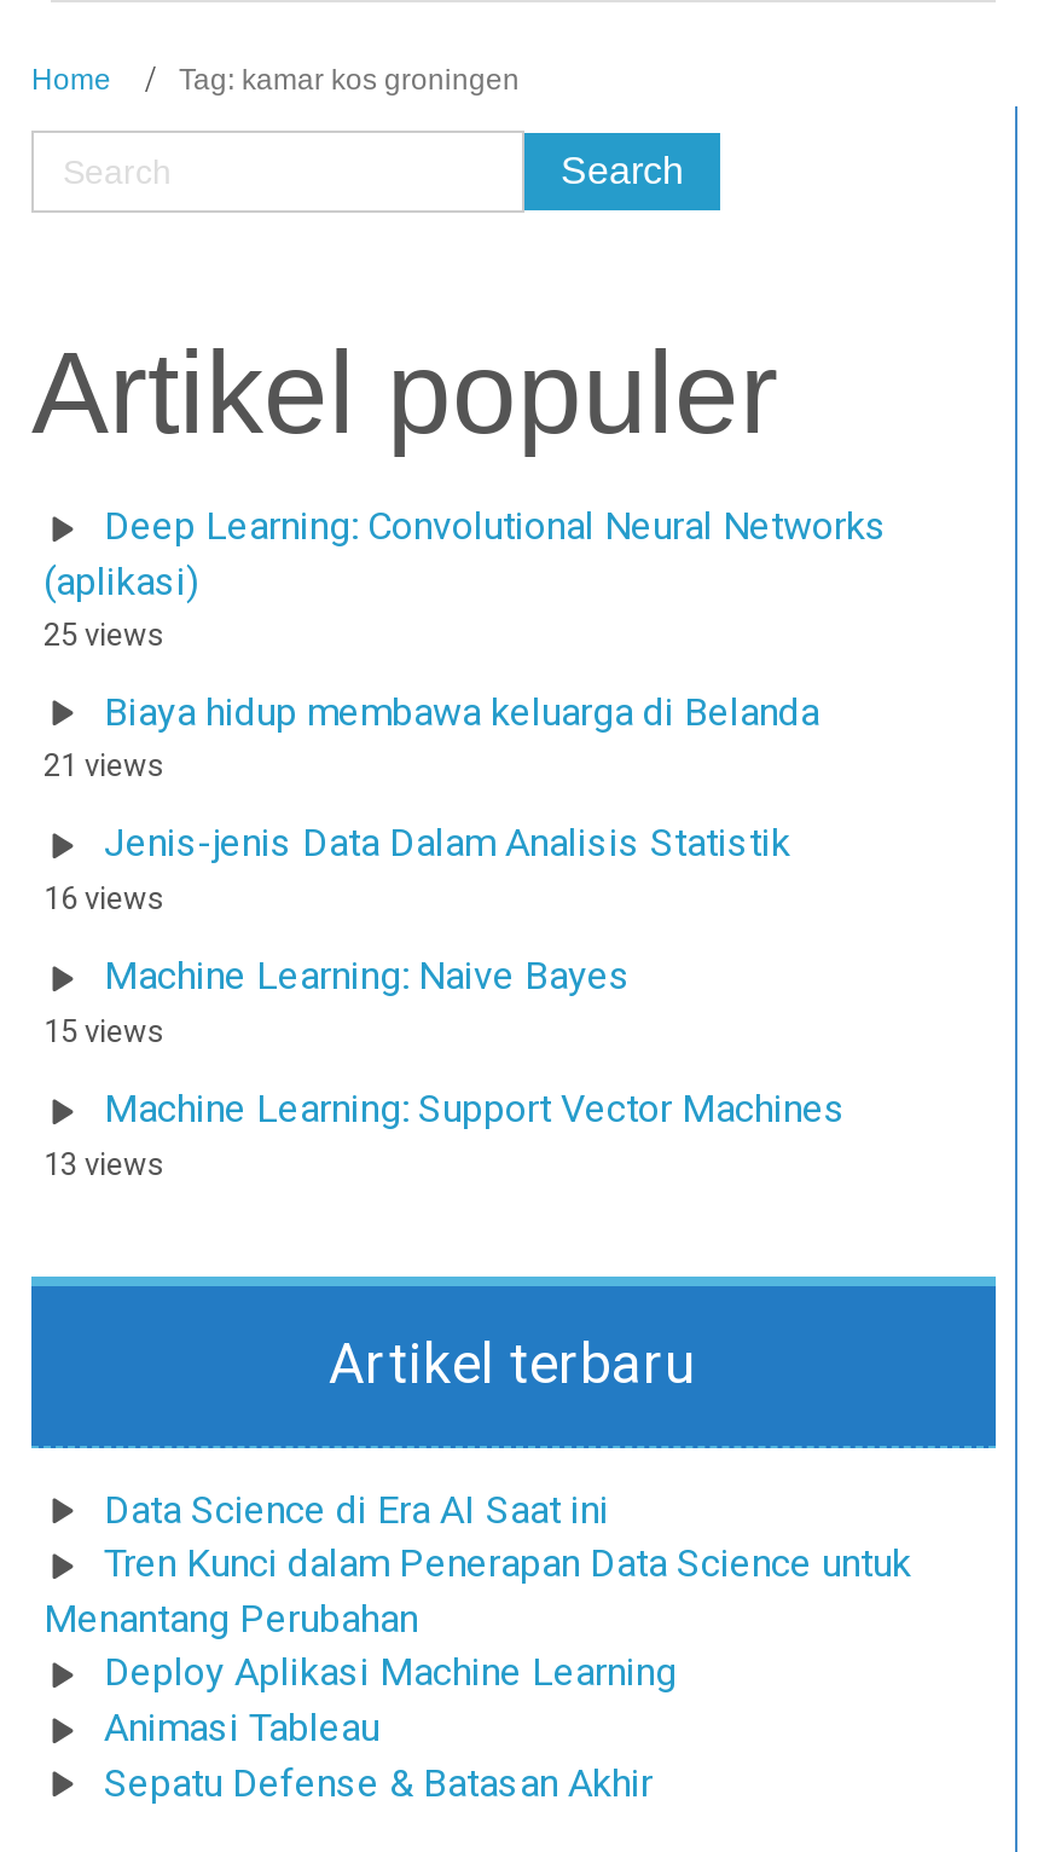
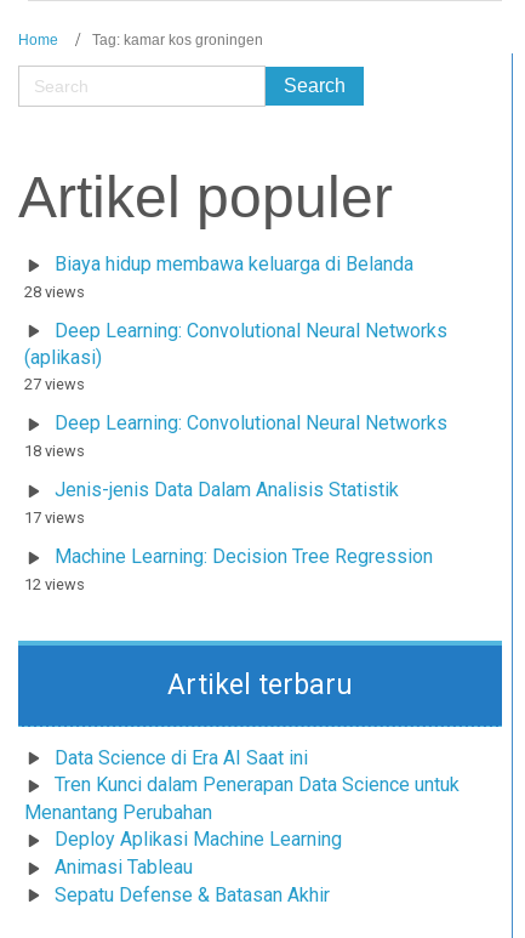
none -> [24,282,85,300] 28 views
moved [44,502,887,603] -> [24,319,447,369]: Deep Learning: Convolutional Neural Networks | (aplikasi)
[44,615,164,652] 25 views -> [24,375,85,394] 27 views
moved [104,688,819,734] -> [55,252,413,275]: Biaya hidup membawa keluarga di Belanda
[44,748,164,784] 21 views -> [24,412,447,460] Deep Learning: Convolutional Neural Networks | 18 views
moved [104,820,790,866] -> [55,478,399,501]: Jenis-jenis Data Dalam Analisis Statistik
[44,880,846,1181] 16 views | Machine Learning: Naive Bayes | 15 views | Machine Learning: Support Vector Machines | 13 views -> [24,508,433,593] 17 views | Machine Learning: Decision Tree Regression | 12 views

